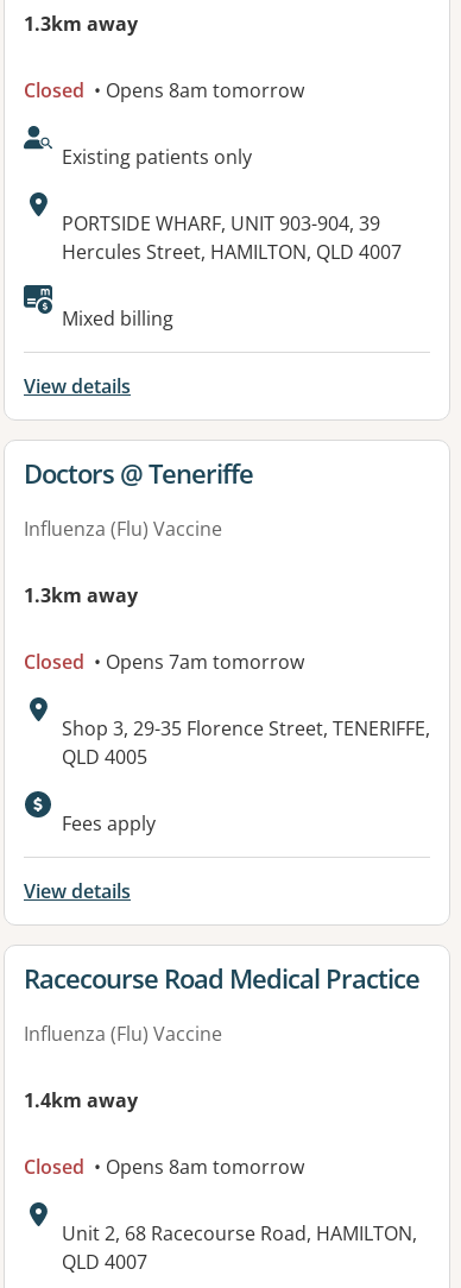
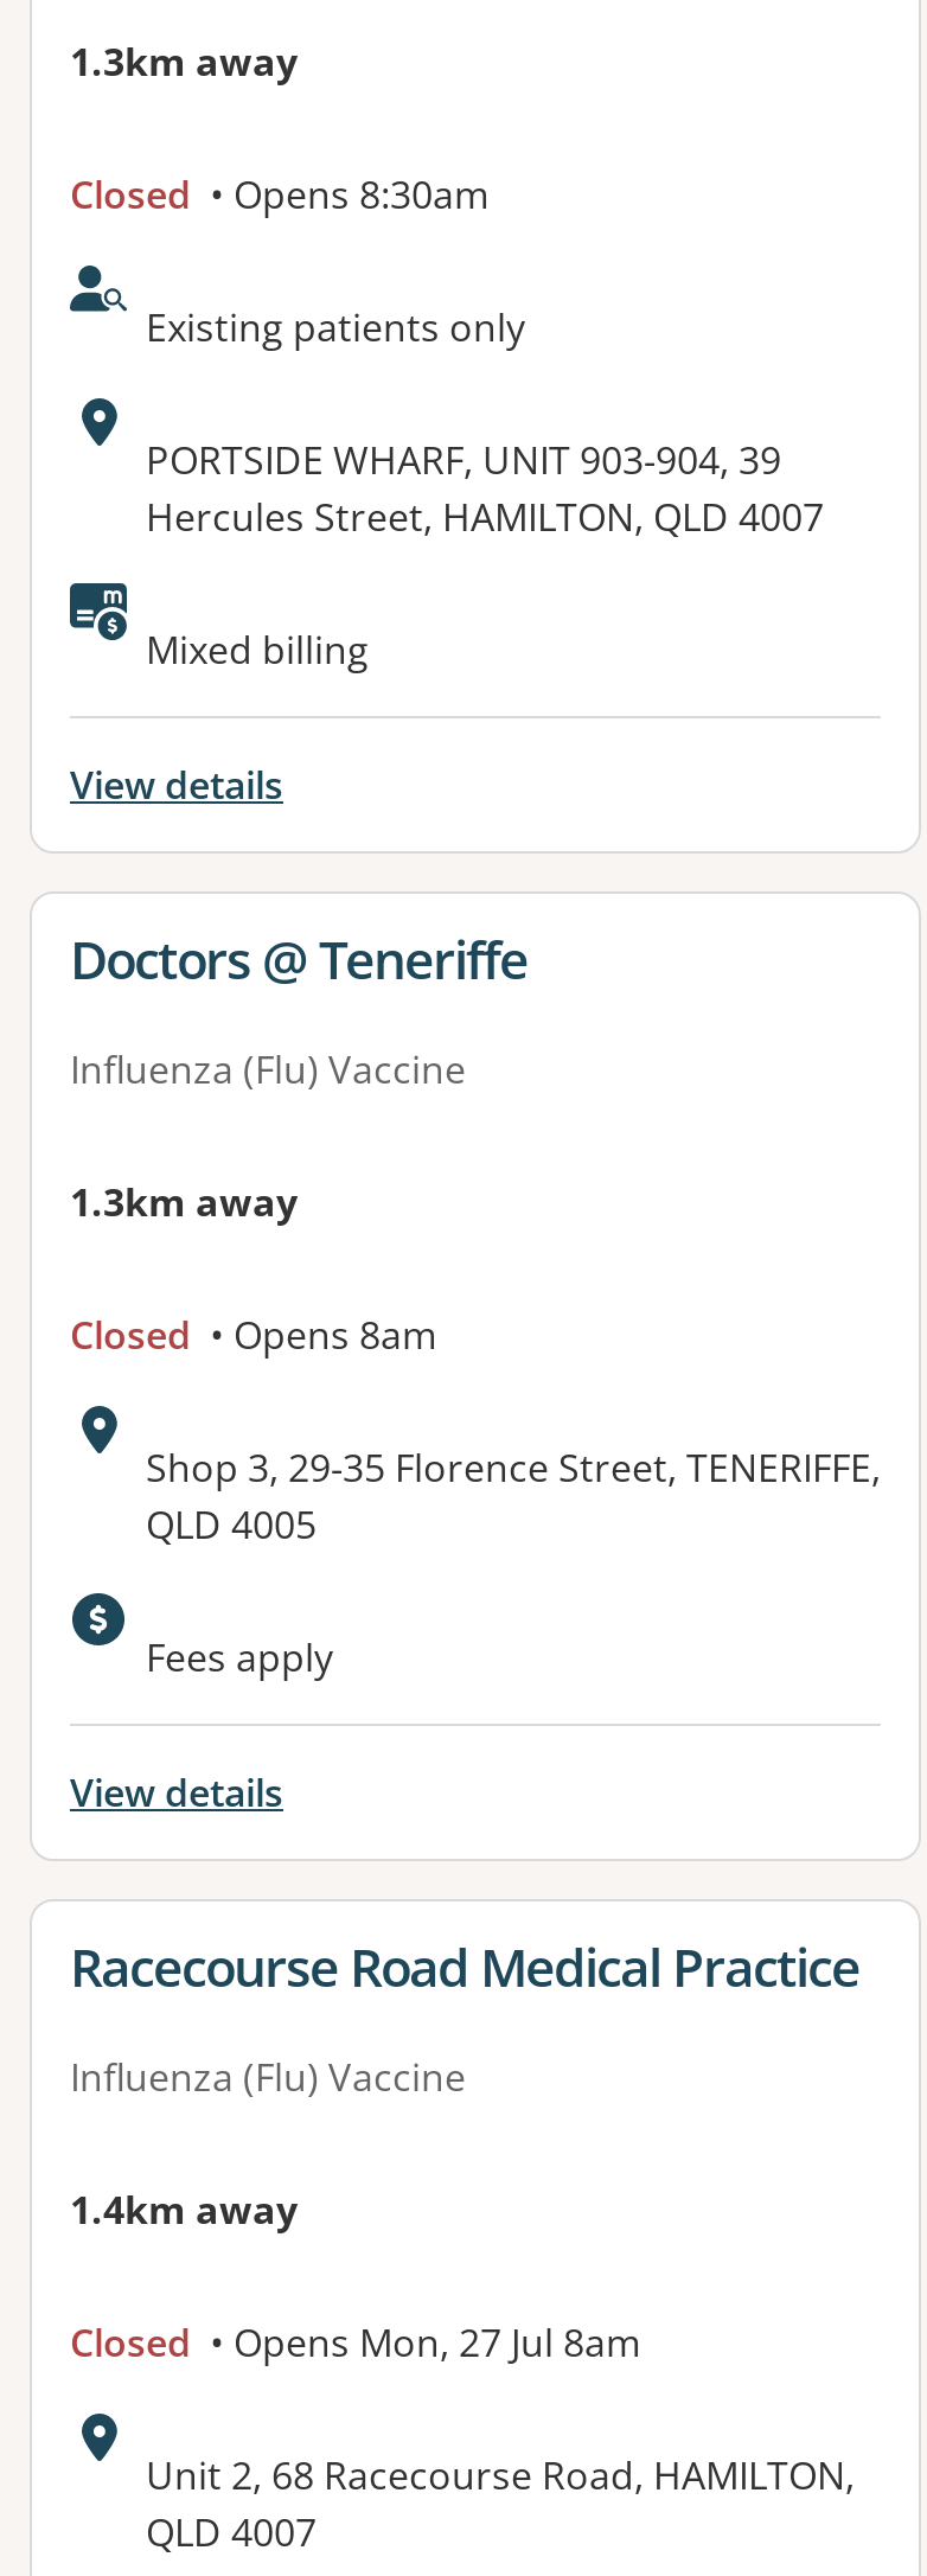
[24,78,304,104] Closed • Opens 8am tomorrow -> [70,169,490,221] Closed • Opens 8:30am
[24,649,304,675] Closed • Opens 7am tomorrow -> [70,1310,437,1362] Closed • Opens 8am
[24,1154,304,1180] Closed • Opens 8am tomorrow -> [70,2317,641,2369] Closed • Opens Mon, 27 Jul 8am

